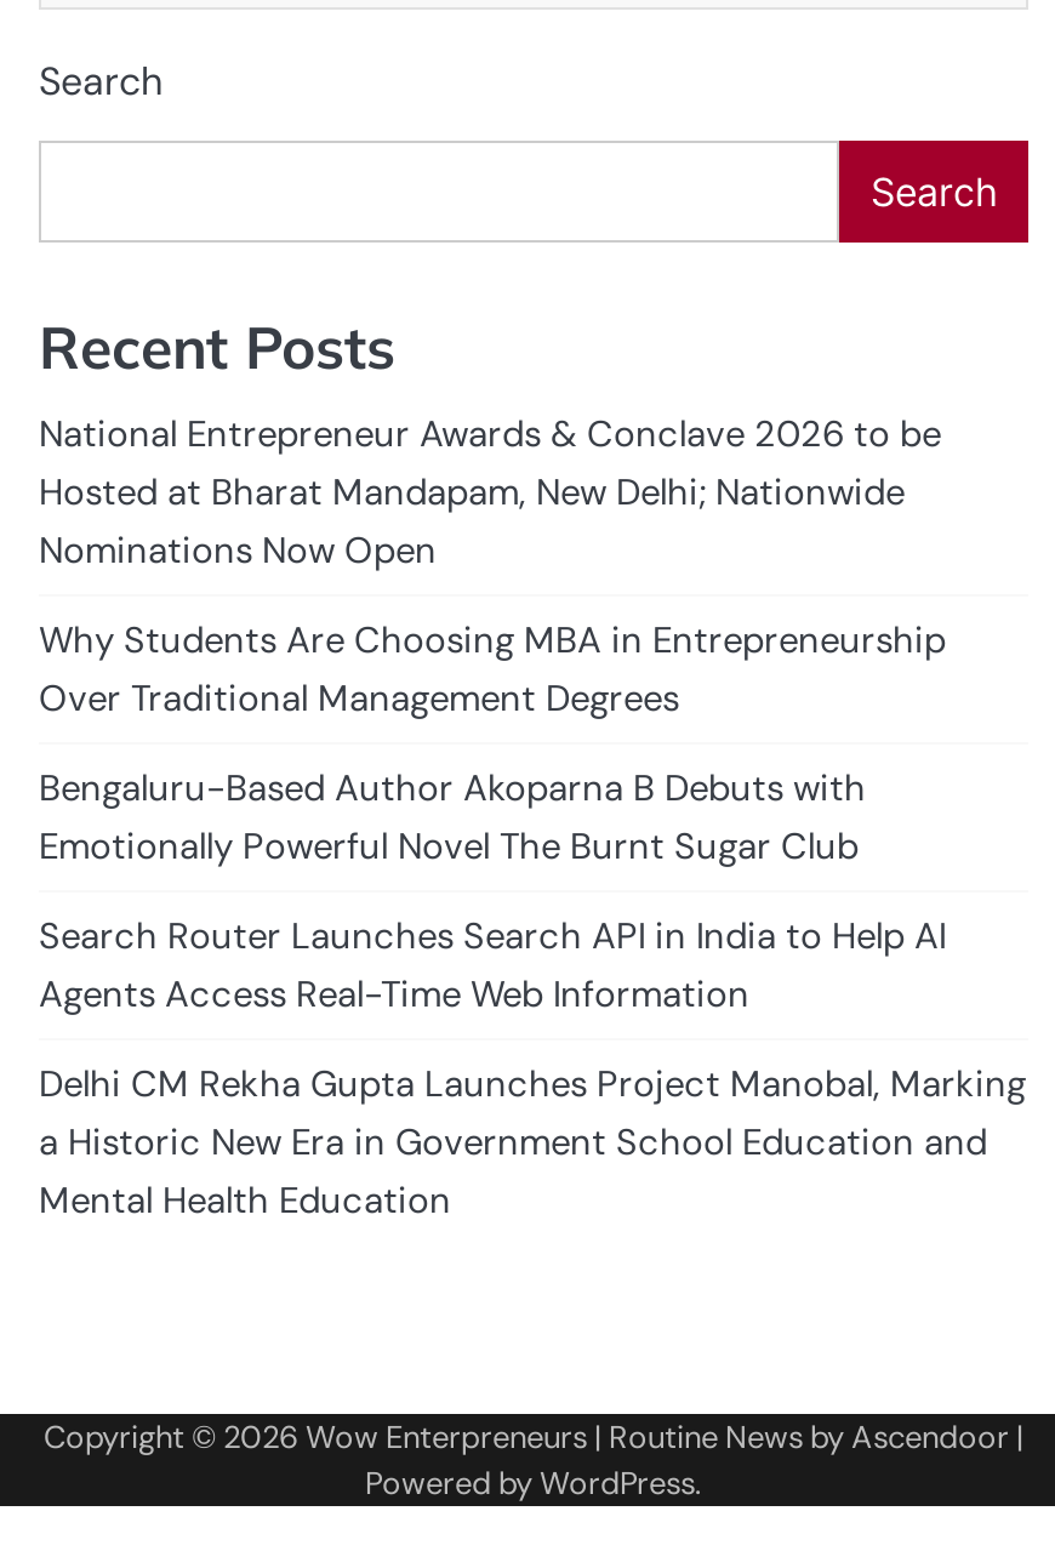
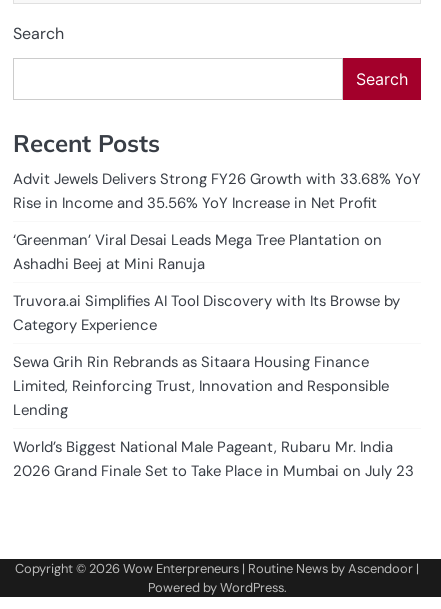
[39,411,941,576] National Entrepreneur Awards & Conclave 2026 to be | Hosted at Bharat Mandapam, New Delhi; Nationwide | Nominations Now Open -> [13,169,421,213] Advit Jewels Delivers Strong FY26 Growth with 33.68% YoY | Rise in Income and 35.56% YoY Increase in Net Profit
[39,617,946,723] Why Students Are Choosing MBA in Entrepreneurship | Over Traditional Management Degrees -> [13,230,382,274] ‘Greenman’ Viral Desai Leads Mega Tree Plantation on | Ashadhi Beej at Mini Ranuja
[39,765,866,871] Bengaluru-Based Author Akoparna B Debuts with | Emotionally Powerful Novel The Burnt Sugar Club -> [13,291,400,335] Truvora.ai Simplifies AI Tool Discovery with Its Browse by | Category Experience
[39,913,946,1019] Search Router Launches Search API in India to Help AI | Agents Access Real-Time Web Information -> [13,352,389,420] Sewa Grih Rin Rebrands as Sitaara Housing Finance | Limited, Reinforcing Trust, Innovation and Responsible | Lending
[39,1061,1026,1226] Delhi CM Rekha Gupta Launches Project Manobal, Marking | a Historic New Era in Government School Education and | Mental Health Education -> [13,437,414,481] World’s Biggest National Male Pageant, Rubaru Mr. India | 2026 Grand Finale Set to Take Place in Mumbai on July 23

